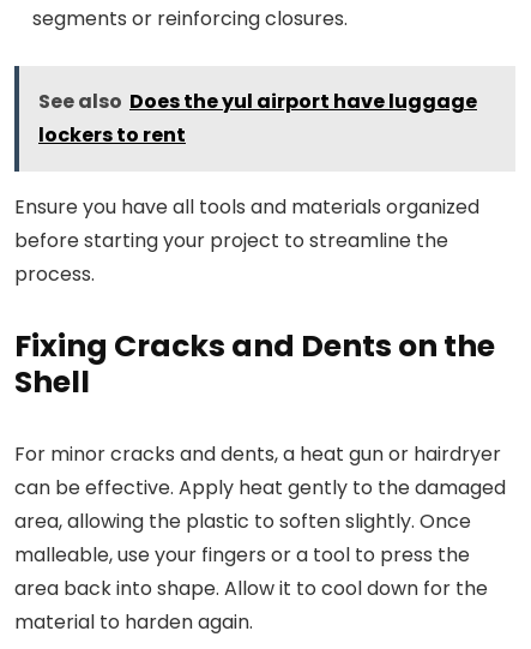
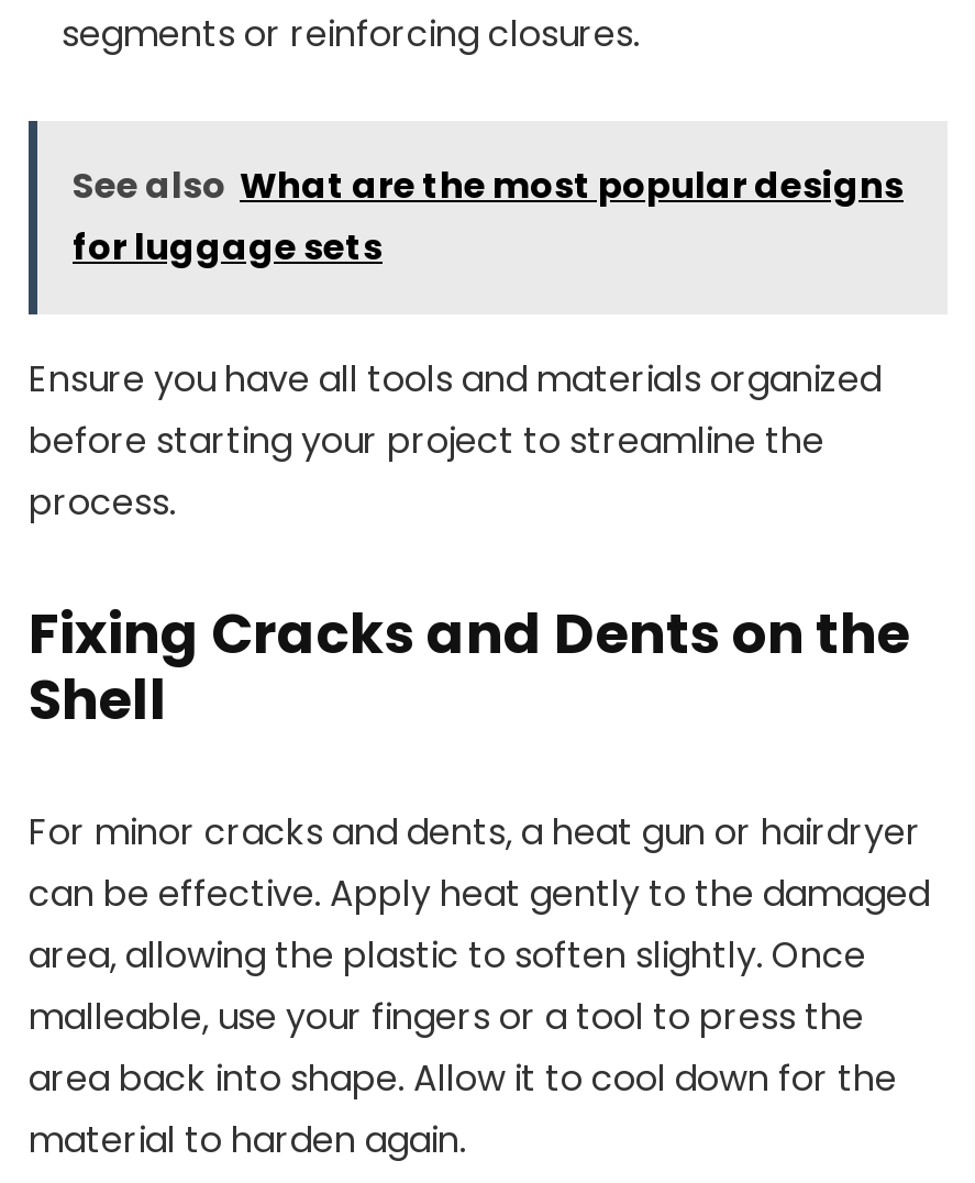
[38,88,477,149] See also Does the yul airport have luggage | lockers to rent -> [73,161,904,273] See also What are the most popular designs | for luggage sets

